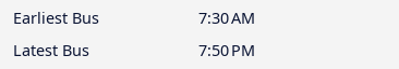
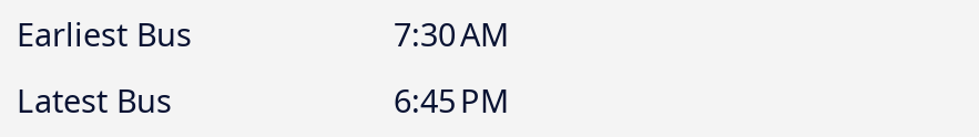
[198,40,255,61] 7:50 PM -> [394,80,509,122] 6:45 PM

